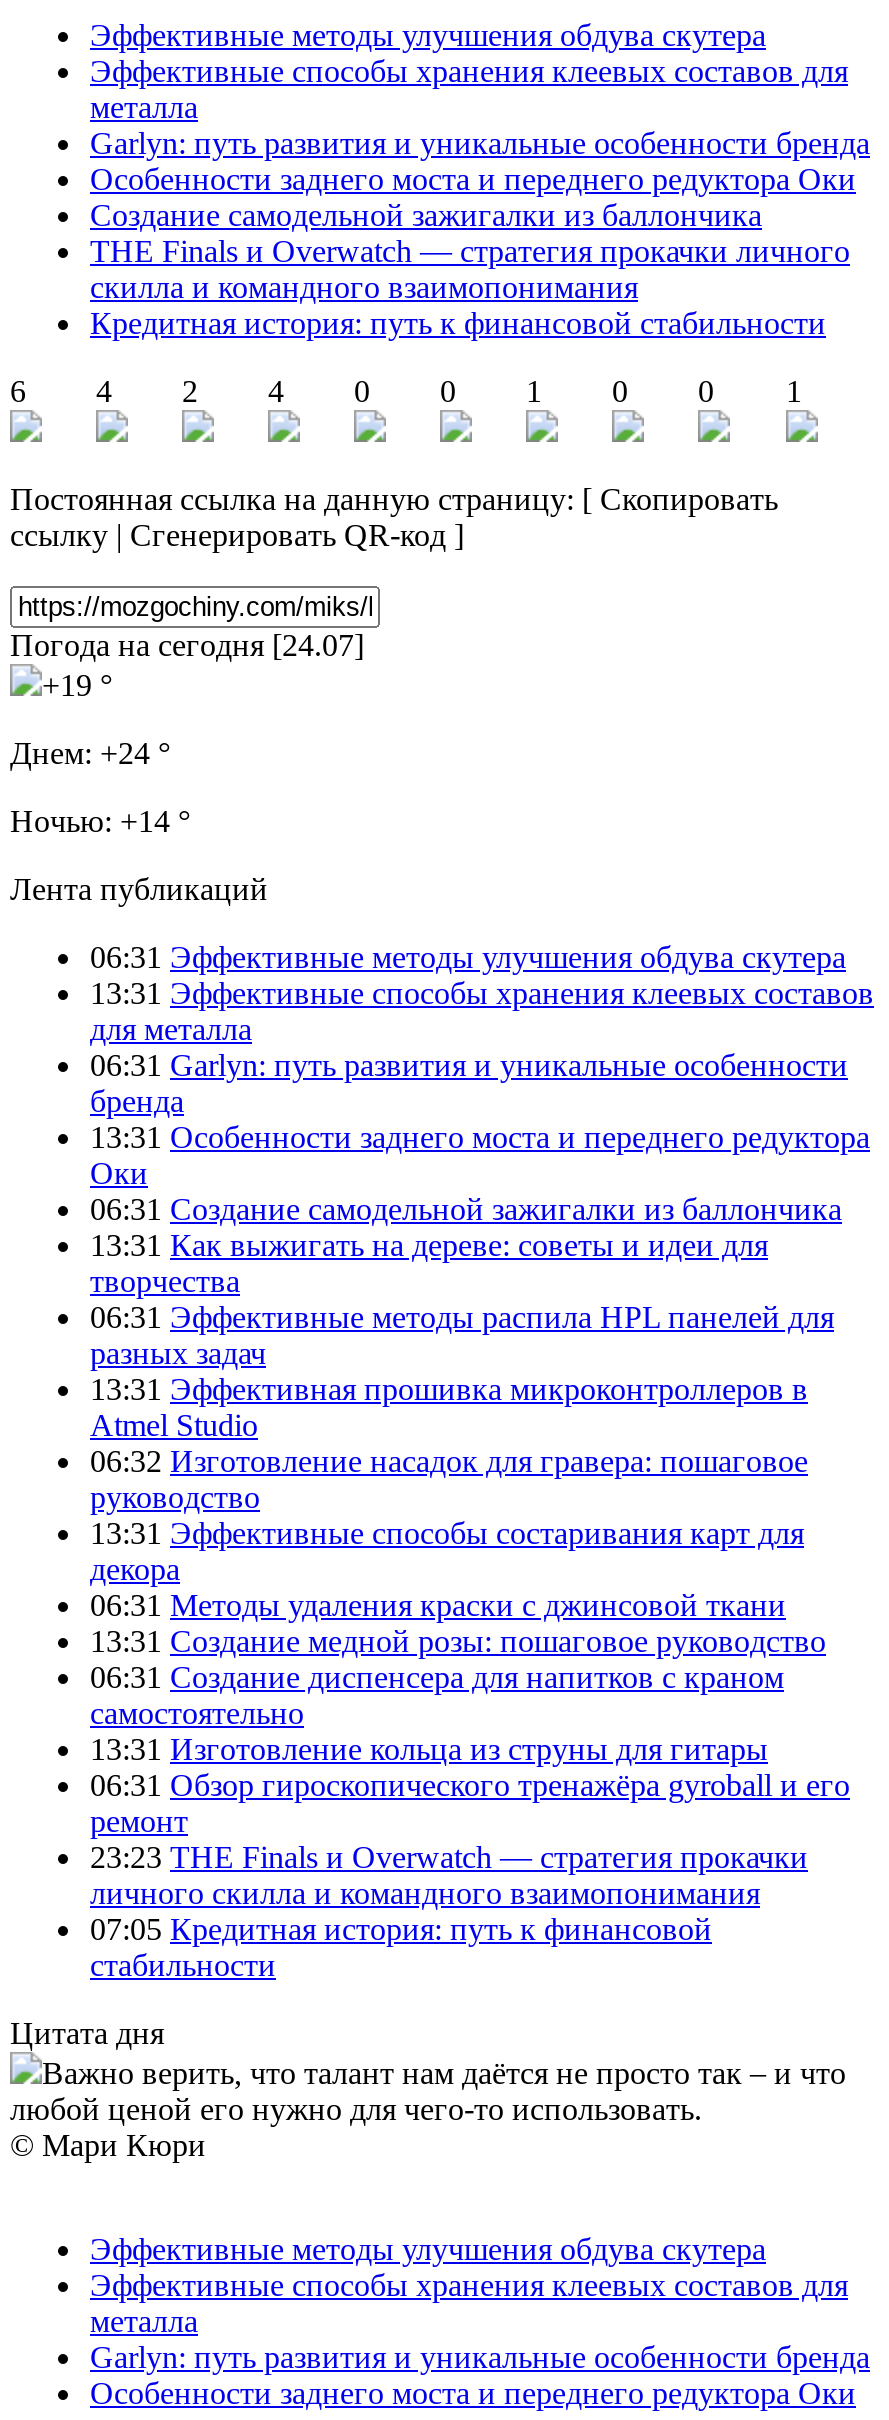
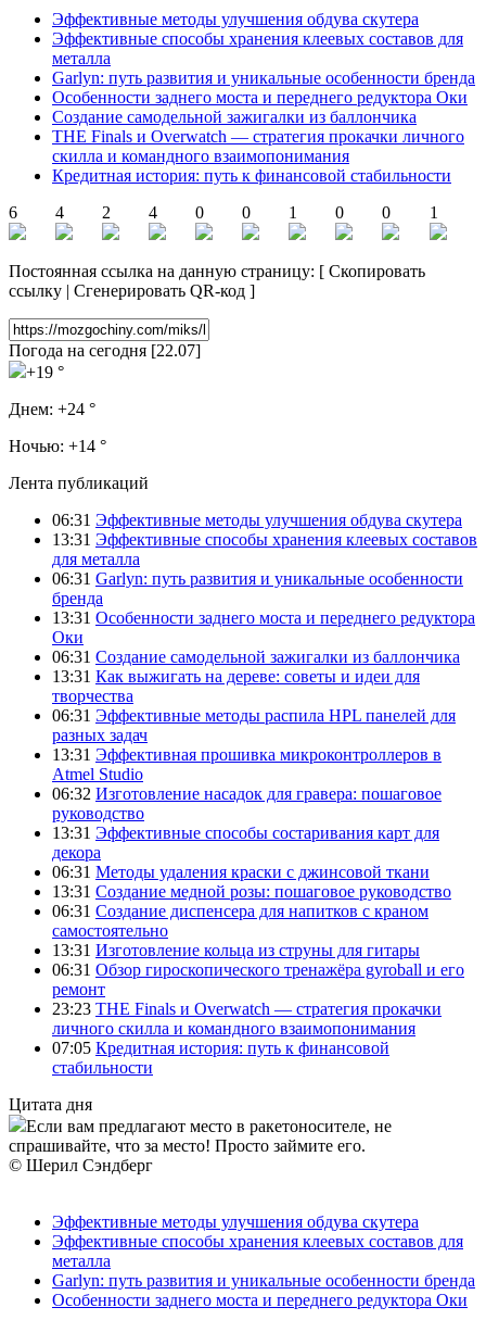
[10,628,364,662] Погода на сегодня [24.07] -> [9,341,201,359] Погода на сегодня [22.07]
[10,2056,846,2162] Важно верить, что талант нам даётся не просто так – и что | любой ценой его нужно для чего-то использовать. | © Мари Кюри -> [9,1117,392,1174] Если вам предлагают место в ракетоносителе, не | спрашивайте, что за место! Просто займите его. | © Шерил Сэндберг

